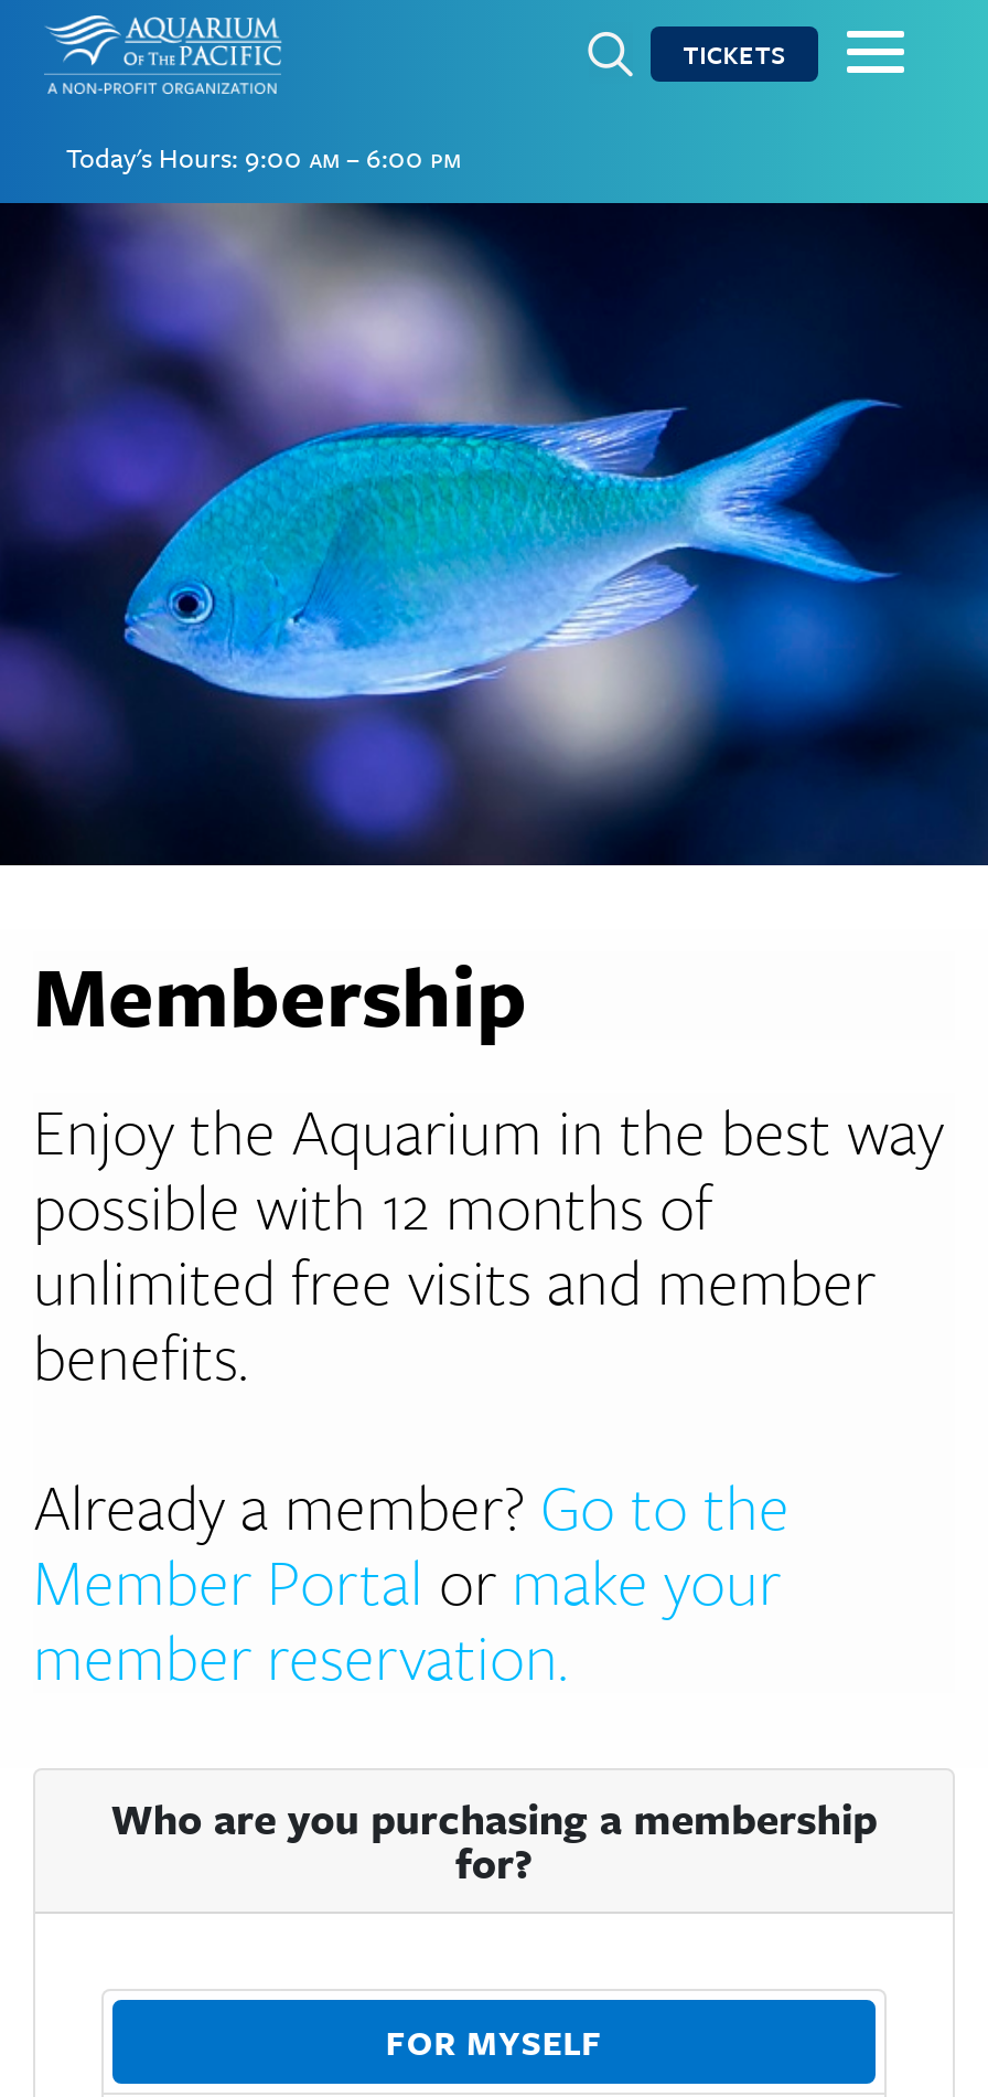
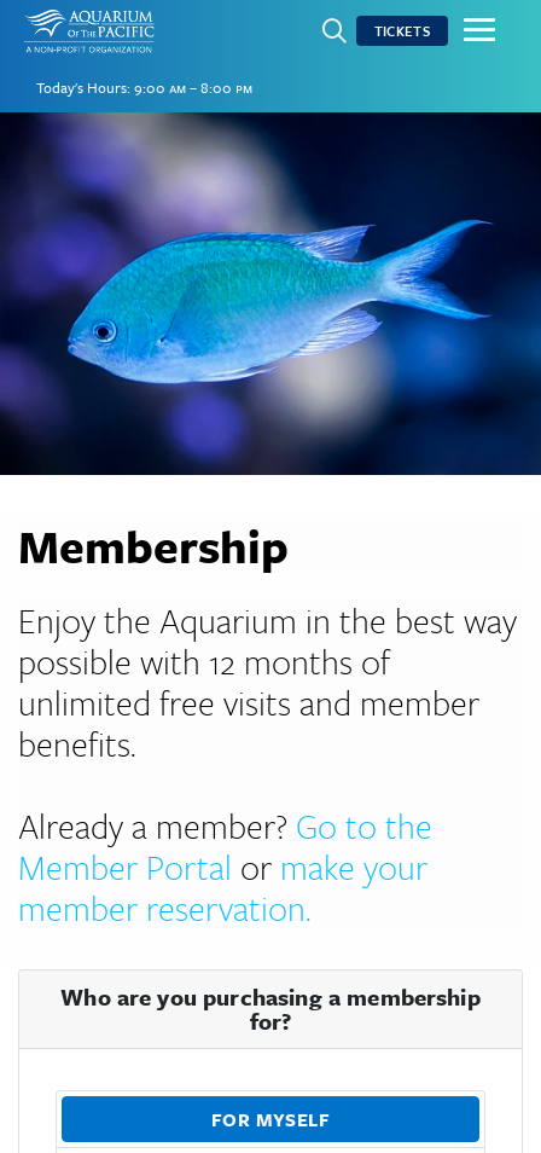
[66,137,461,177] Today's Hours: 9:00 am – 6:00 pm -> [36,76,252,98] Today's Hours: 9:00 am – 8:00 pm

